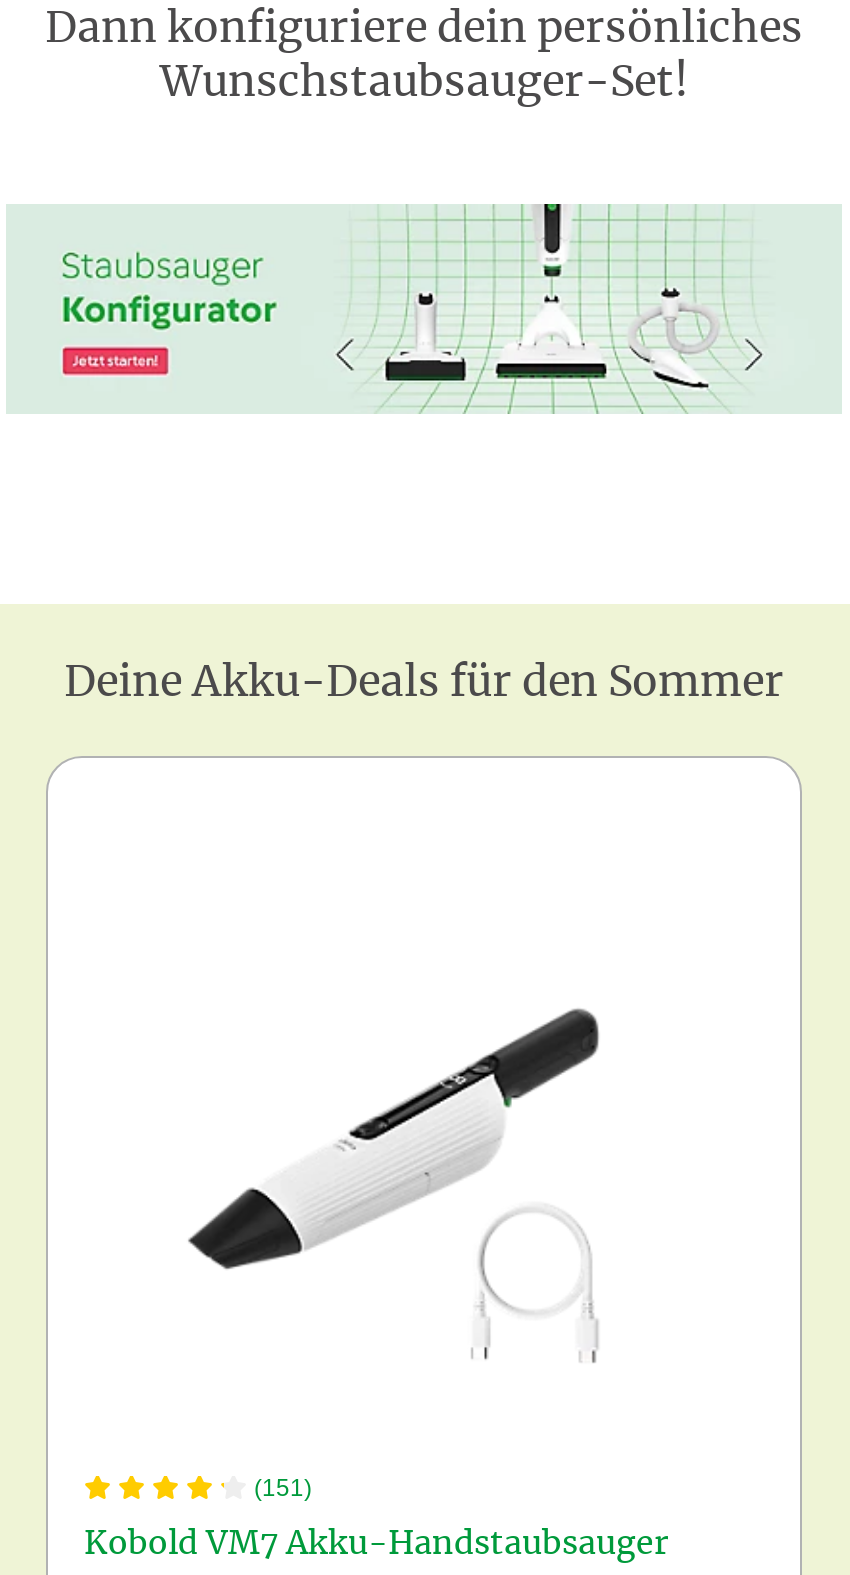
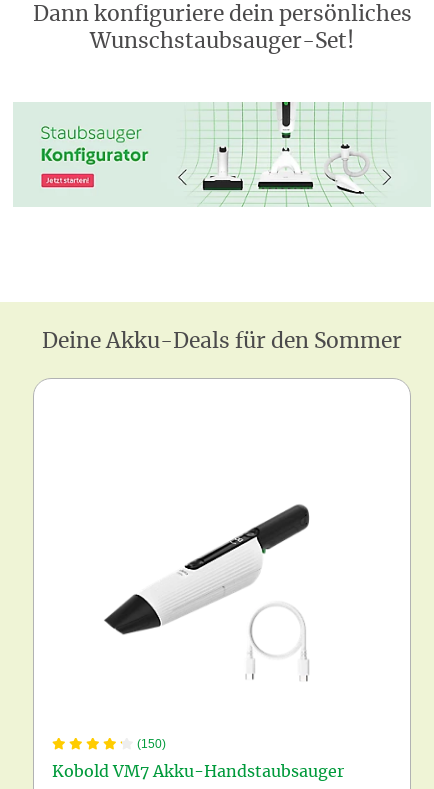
[248,1473,312,1501] (151) -> [134,737,166,751] (150)

